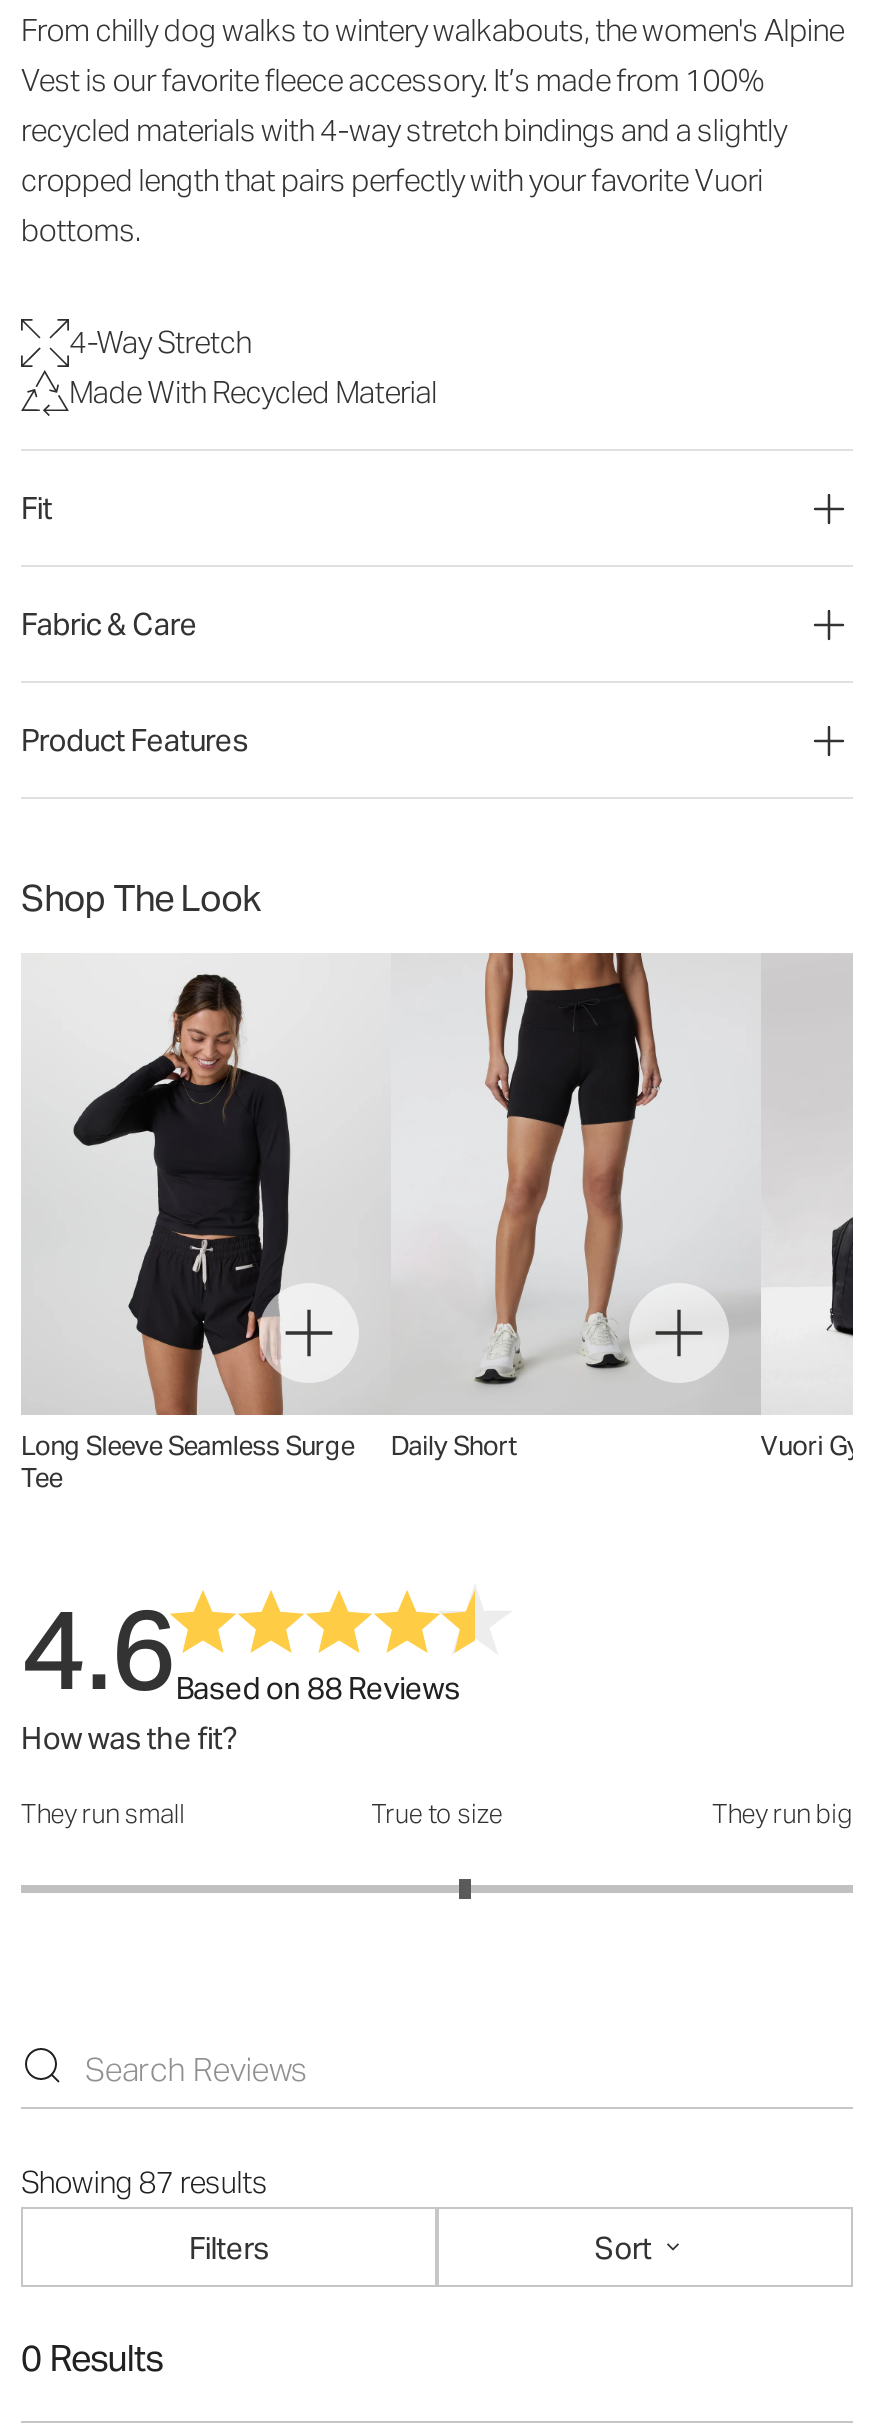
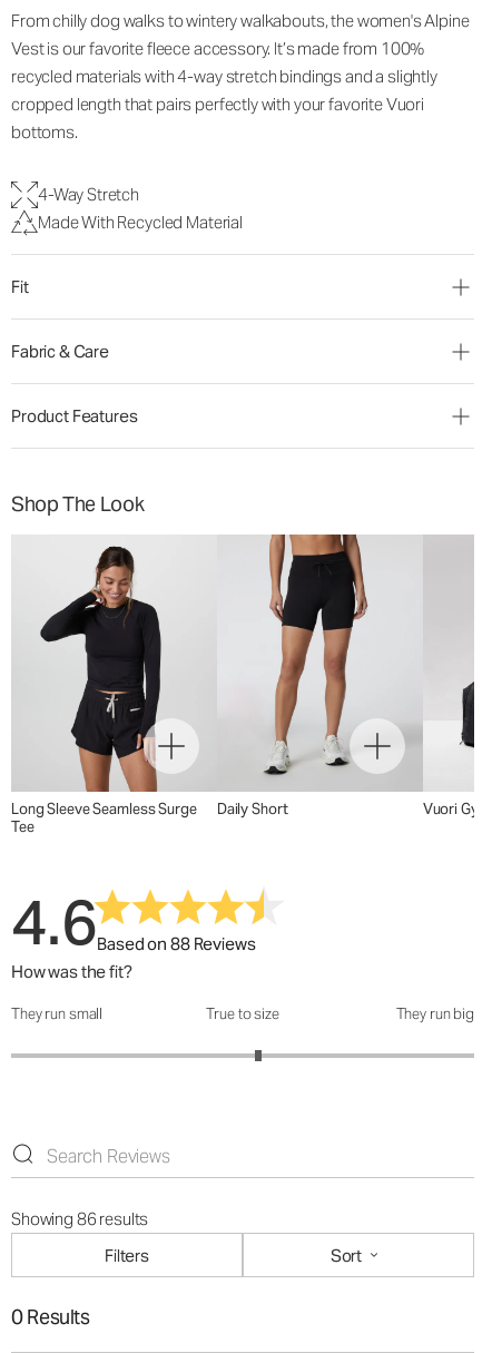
[21,2163,268,2201] Showing 87 results -> [11,1208,148,1230] Showing 86 results

